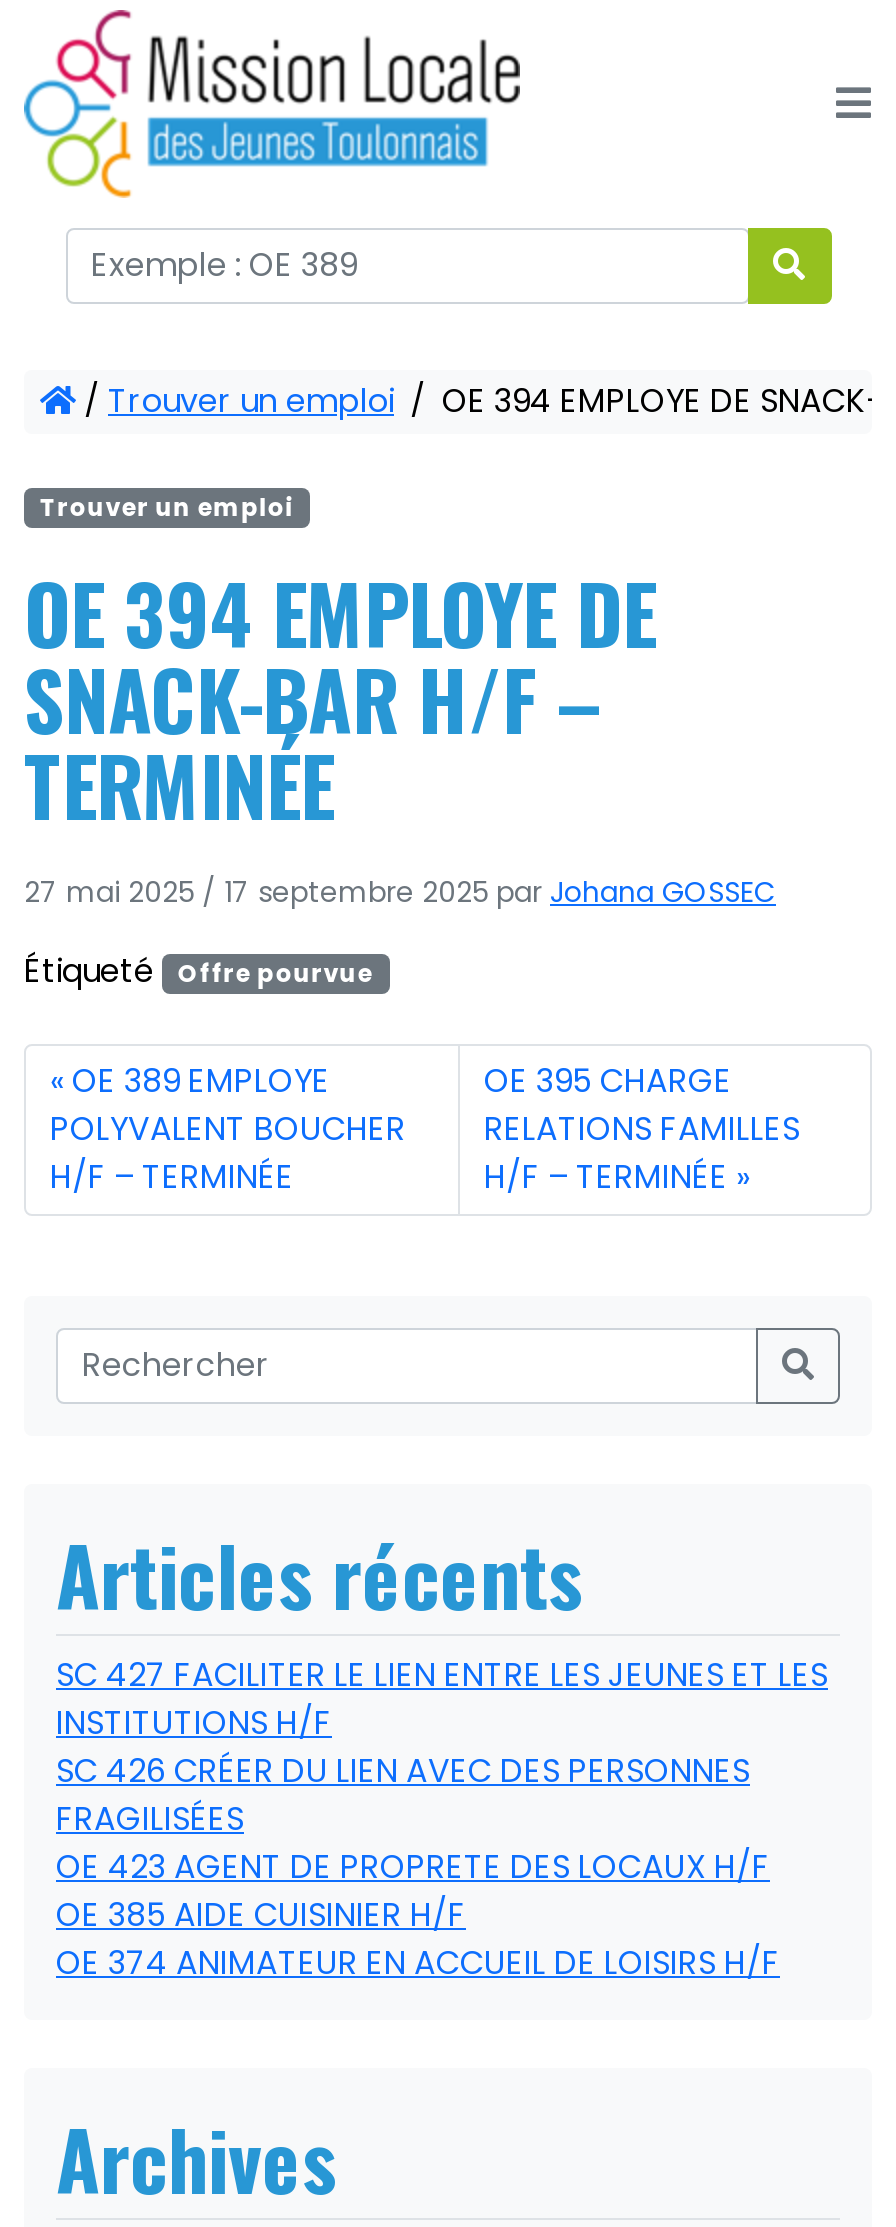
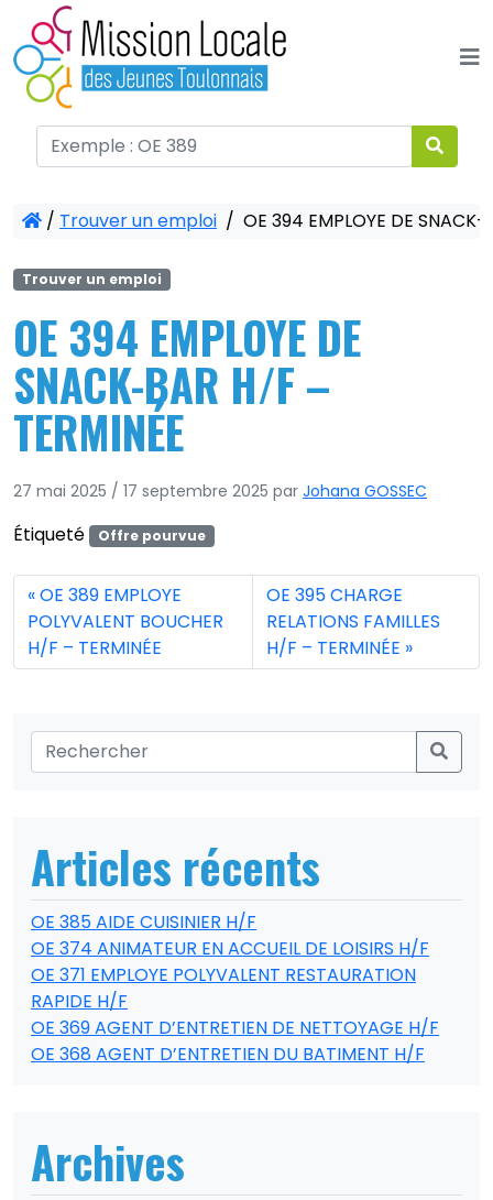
[56,1652,828,1890] SC 427 FACILITER LE LIEN ENTRE LES JEUNES ET LES | INSTITUTIONS H/F | SC 426 CRÉER DU LIEN AVEC DES PERSONNES | FRAGILISÉES | OE 423 AGENT DE PROPRETE DES LOCAUX H/F -> none
moved [56,1892,780,1986] -> [31,909,429,961]: OE 385 AIDE CUISINIER H/F | OE 374 ANIMATEUR EN ACCUEIL DE LOISIRS H/F
none -> [31,962,439,1067] OE 371 EMPLOYE POLYVALENT RESTAURATION | RAPIDE H/F | OE 369 AGENT D’ENTRETIEN DE NETTOYAGE H/F | OE 368 AGENT D’ENTRETIEN DU BATIMENT H/F

